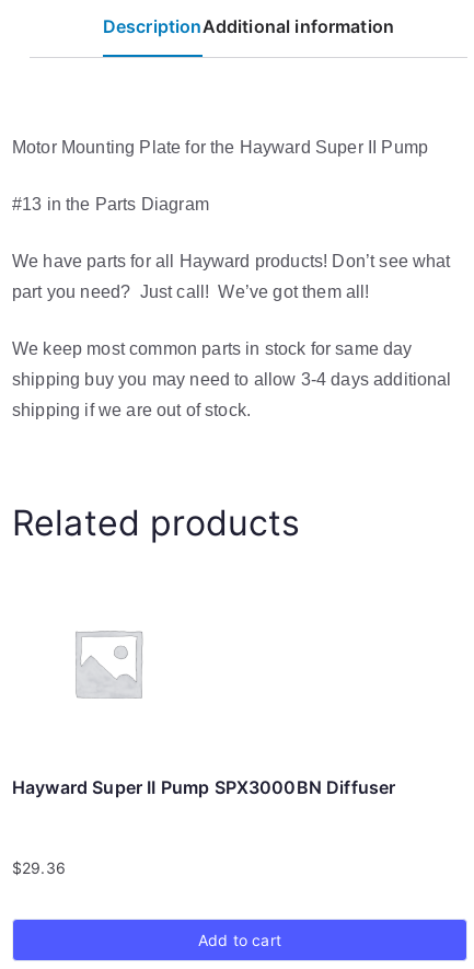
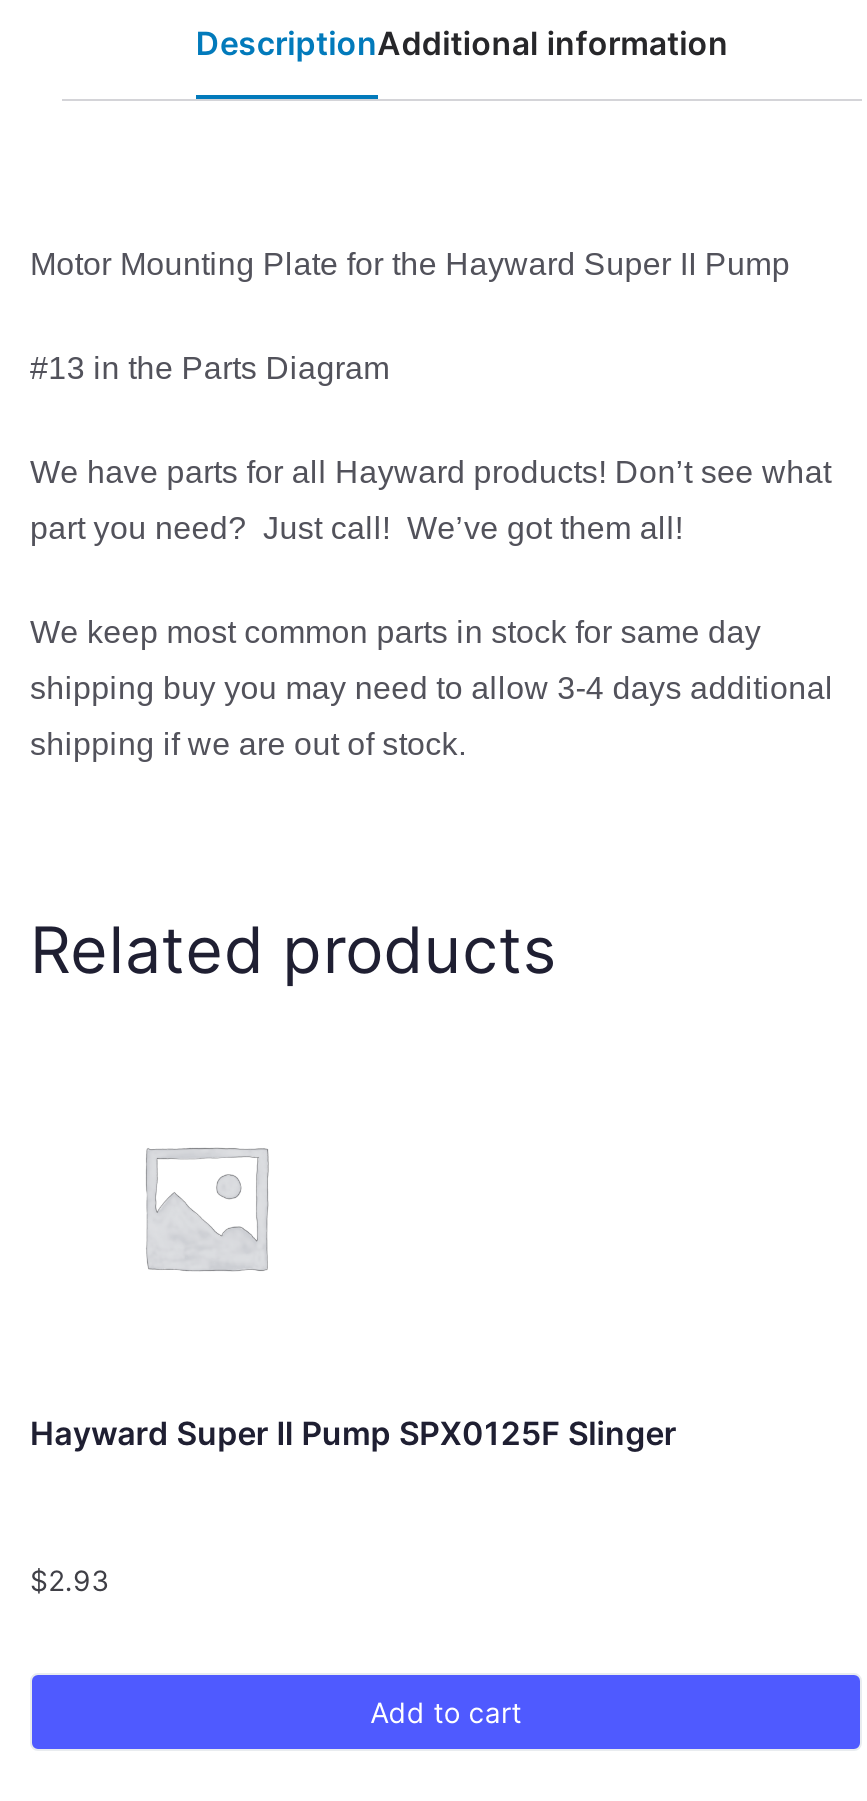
[12,776,396,798] Hayward Super II Pump SPX3000BN Diffuser -> [30,1412,676,1452] Hayward Super II Pump SPX0125F Slinger
[12,858,66,877] $29.36 -> [30,1563,110,1597] $2.93

